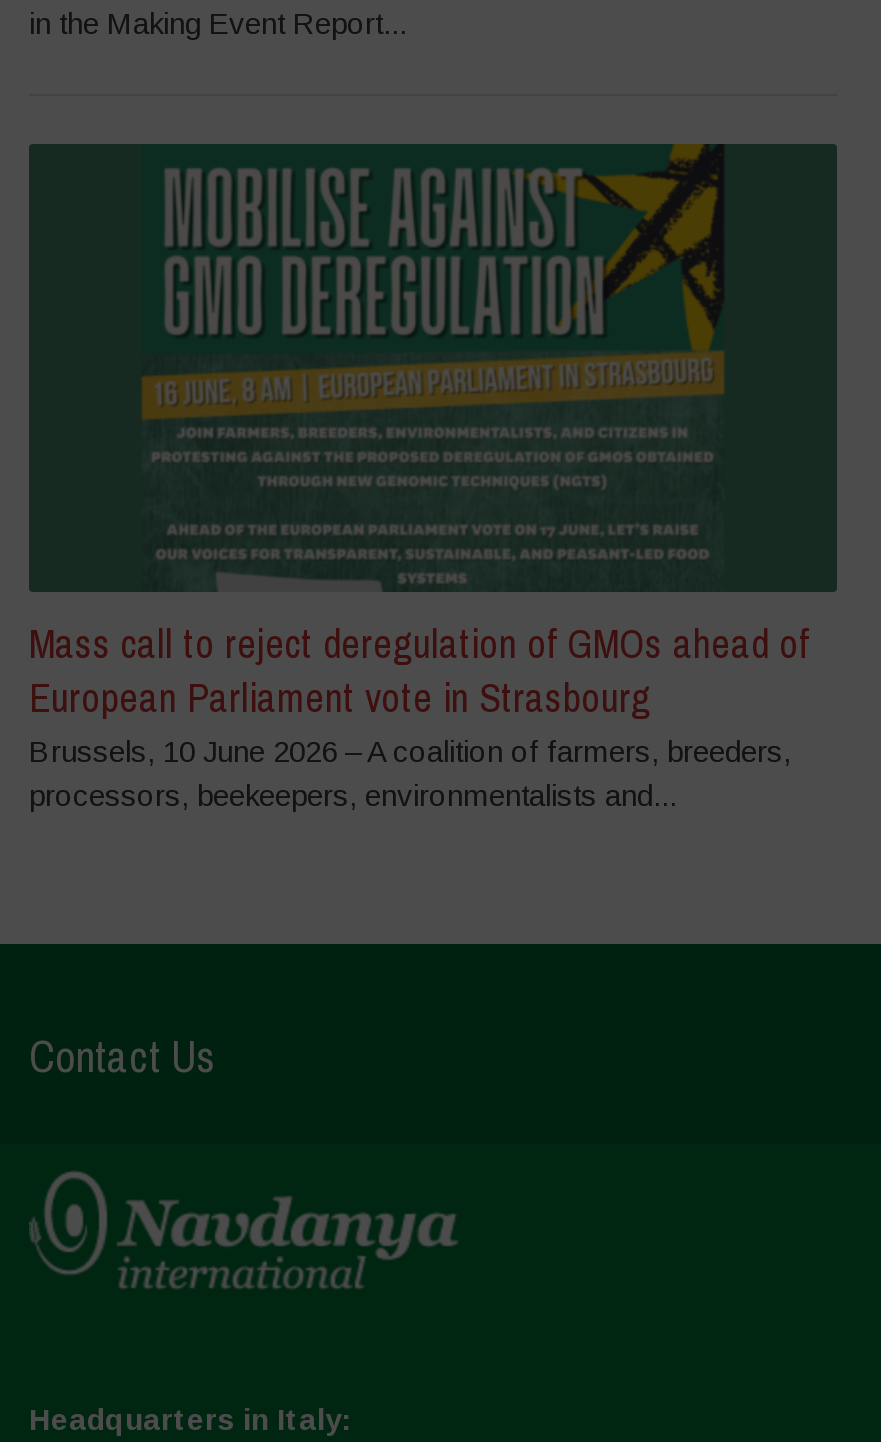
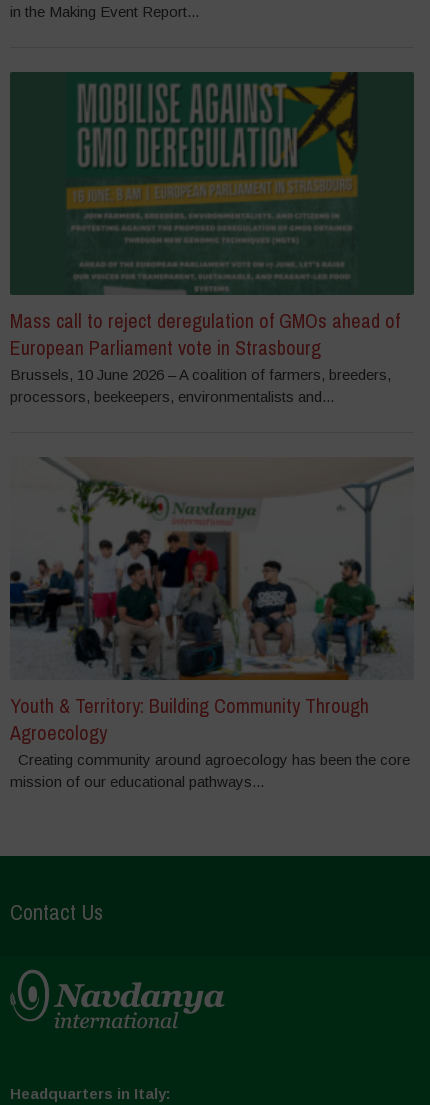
none -> [10,457,415,790] [image] | Youth & Territory: Building Community Through | Agroecology | Creating community around agroecology has been the core | mission of our educational pathways...

